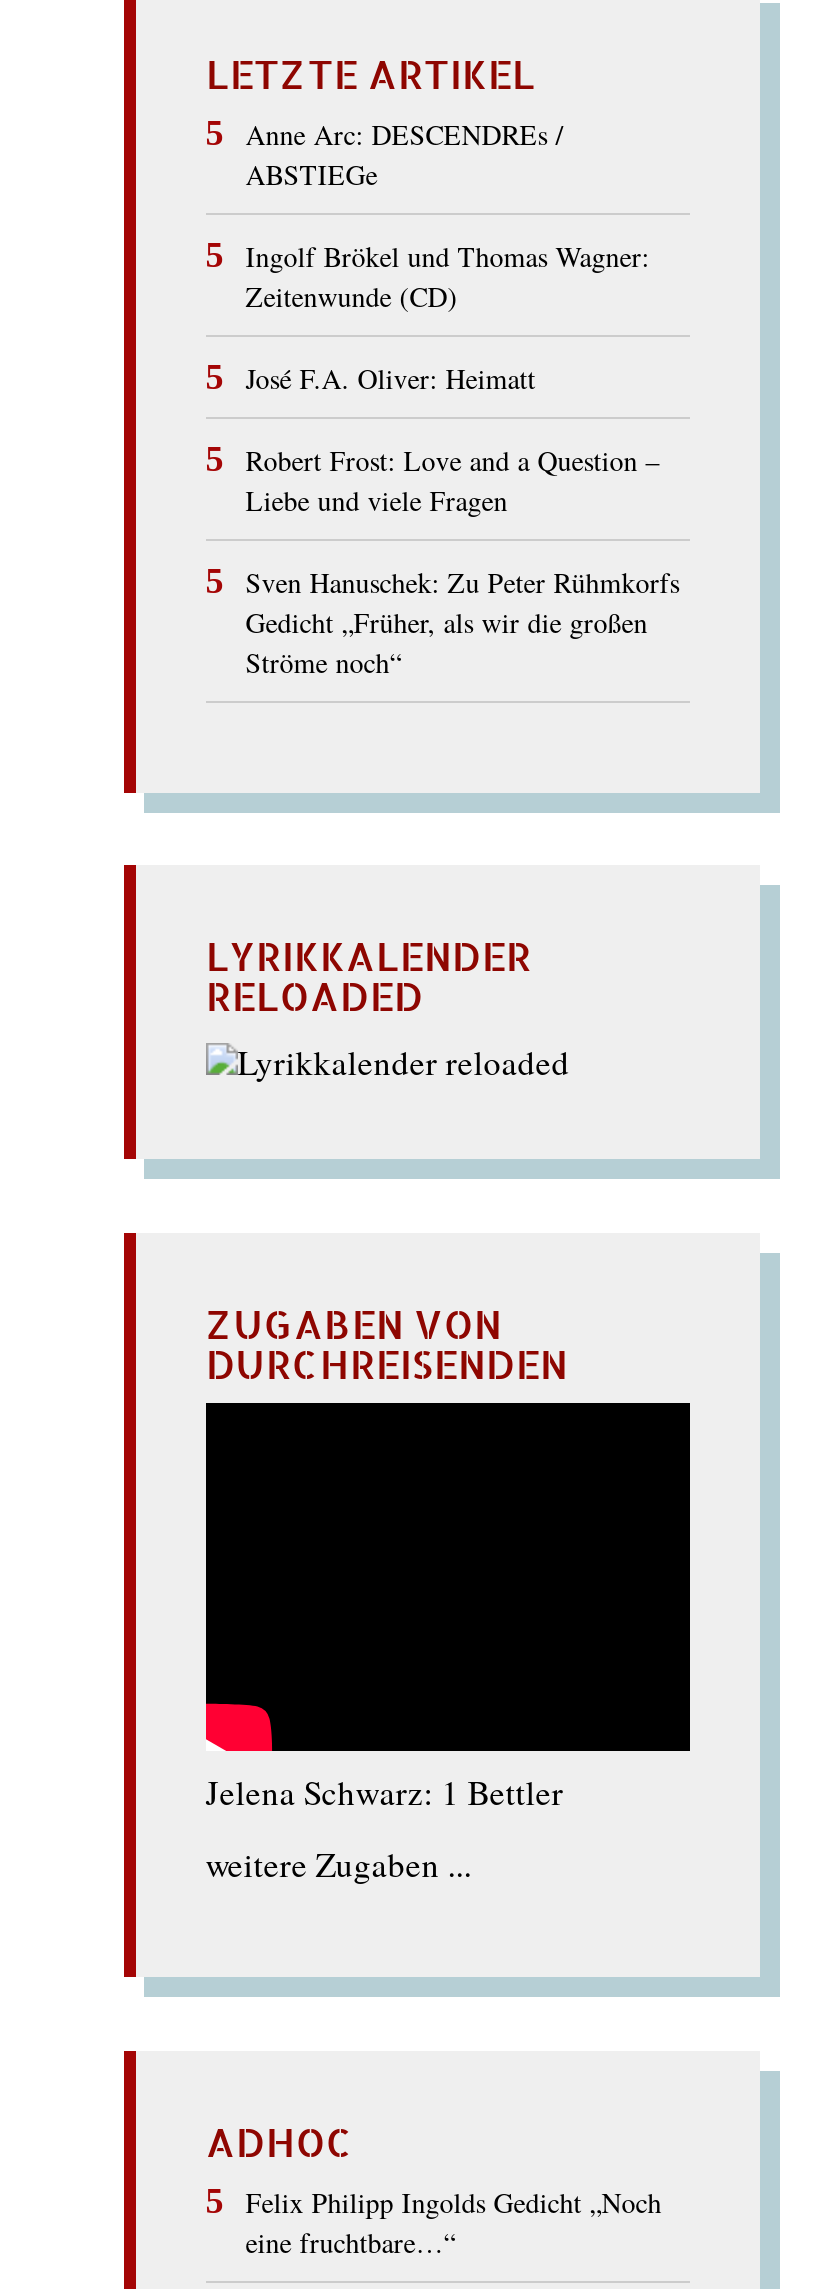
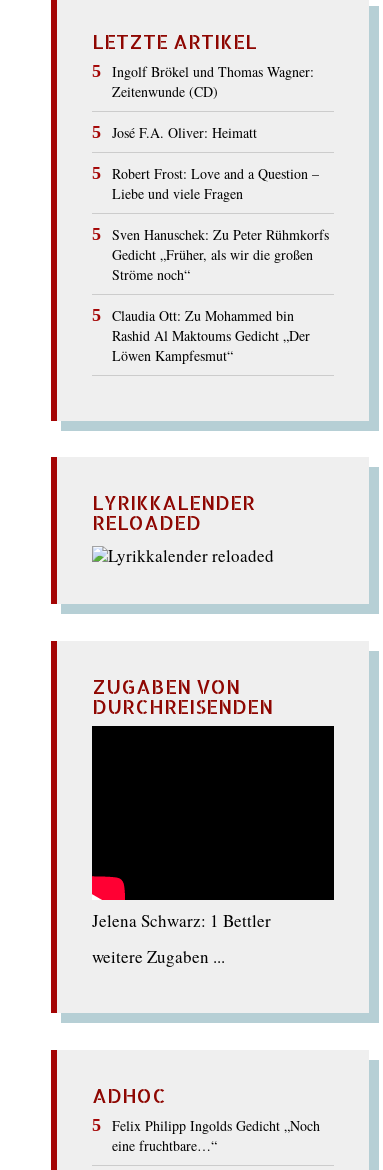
[246,114,564,192] Anne Arc: DESCENDREs / | ABSTIEGe -> none
moved [246,236,680,680] -> [112,62,329,284]: Ingolf Brökel und Thomas Wagner: | Zeitenwunde (CD) | José F.A. Oliver: Heimatt | Robert Frost: Love and a Question – | Liebe und viele Fragen | Sven Hanuschek: Zu Peter Rühmkorfs | Gedicht „Früher, als wir die großen | Ströme noch“
none -> [112,306,310,365] Claudia Ott: Zu Mohammed bin | Rashid Al Maktoums Gedicht „Der | Löwen Kampfesmut“

